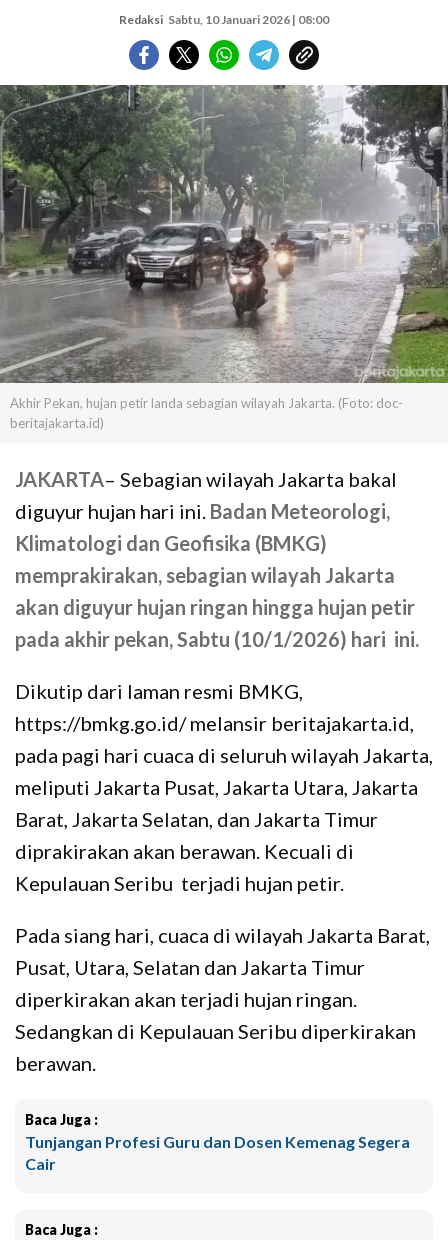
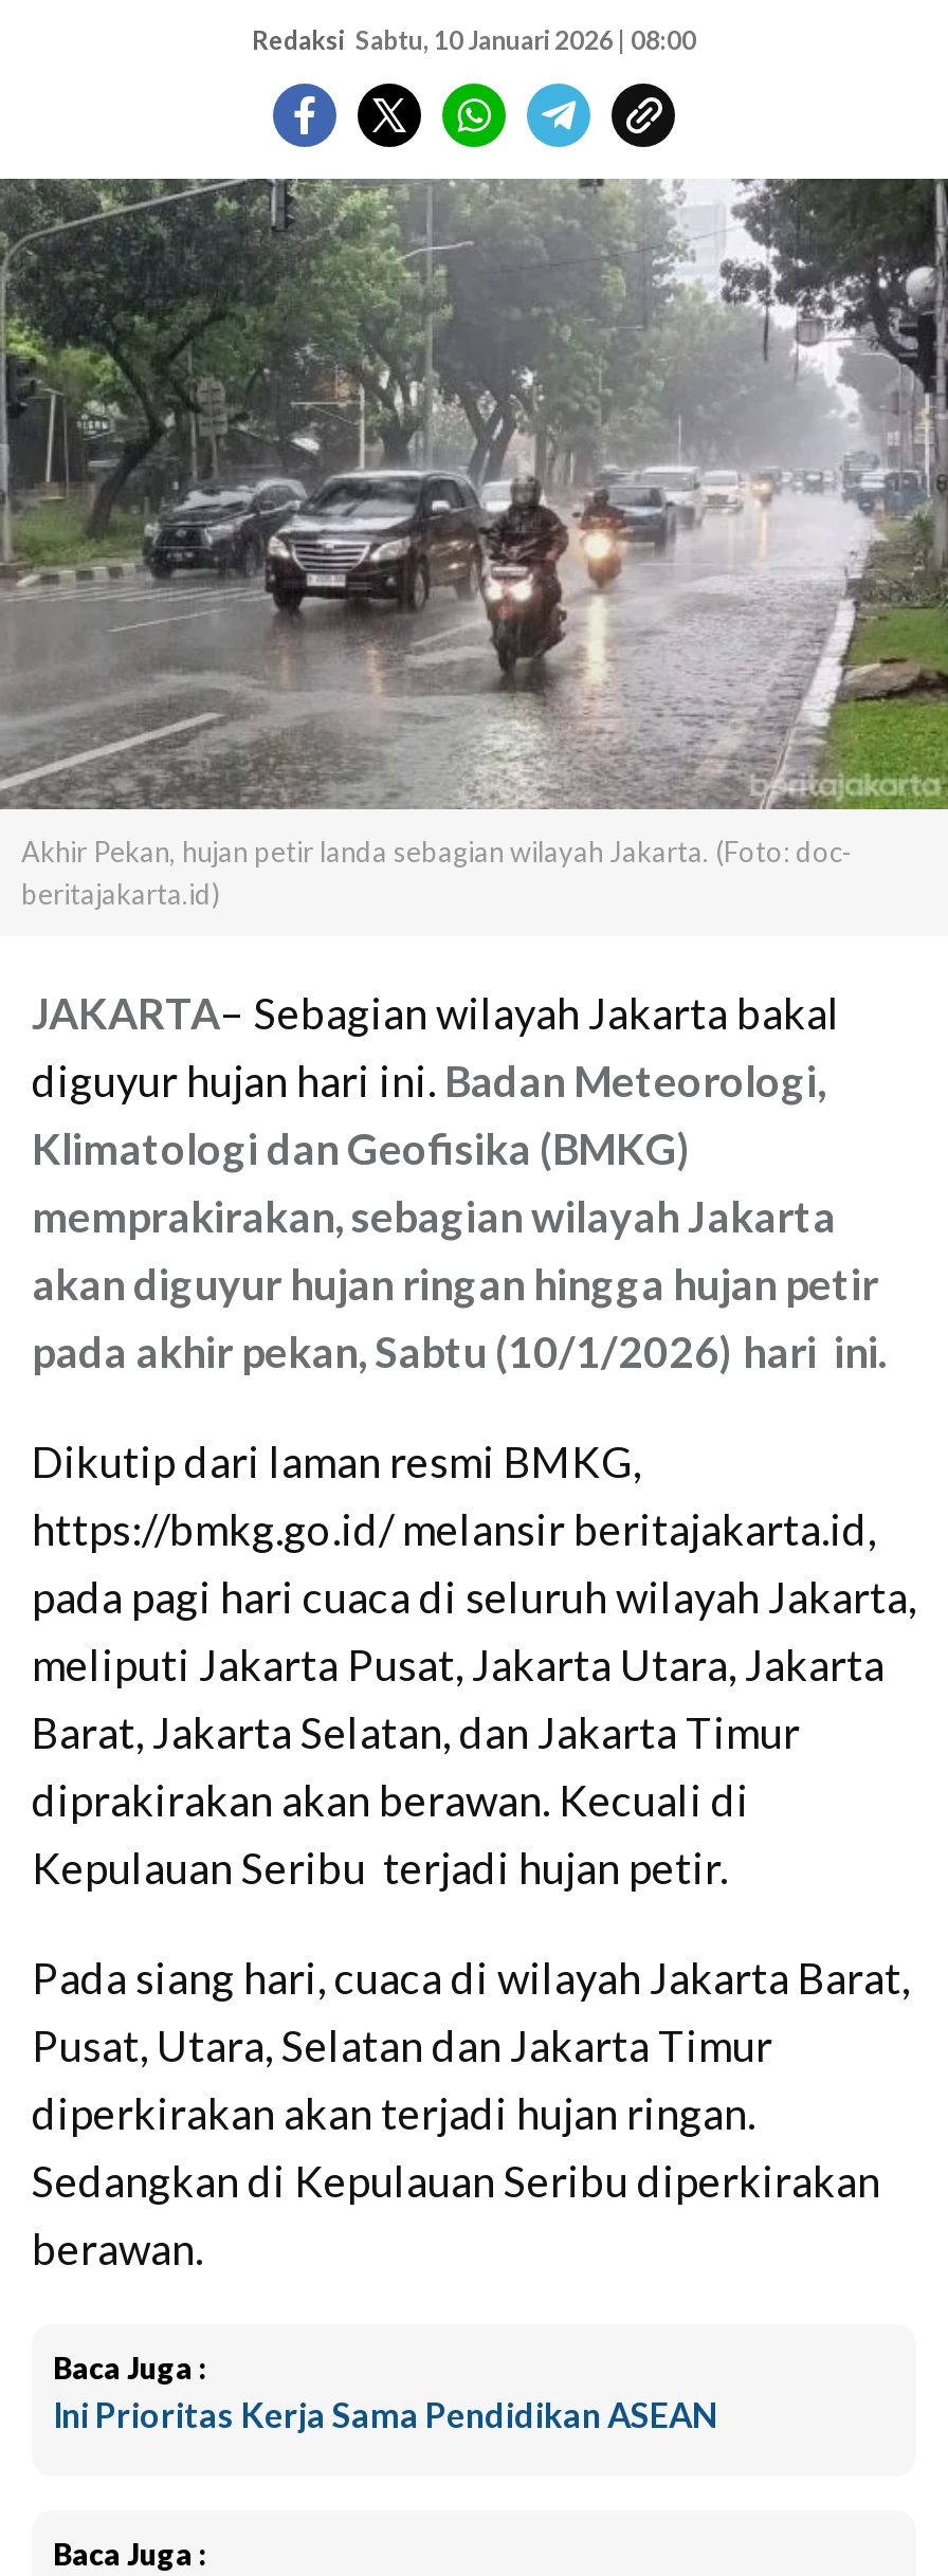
[25,1132,410,1173] Tunjangan Profesi Guru dan Dosen Kemenag Segera | Cair -> [53,2394,717,2434] Ini Prioritas Kerja Sama Pendidikan ASEAN

